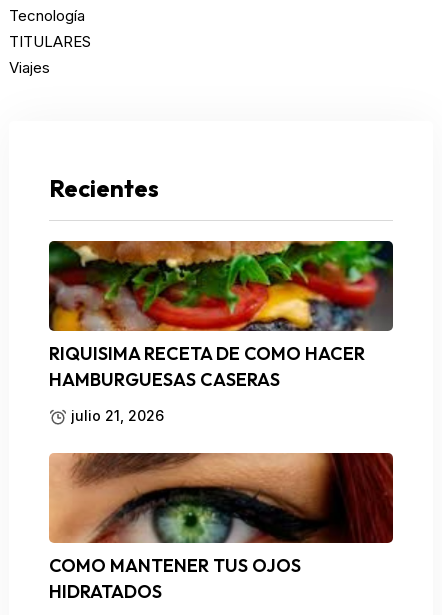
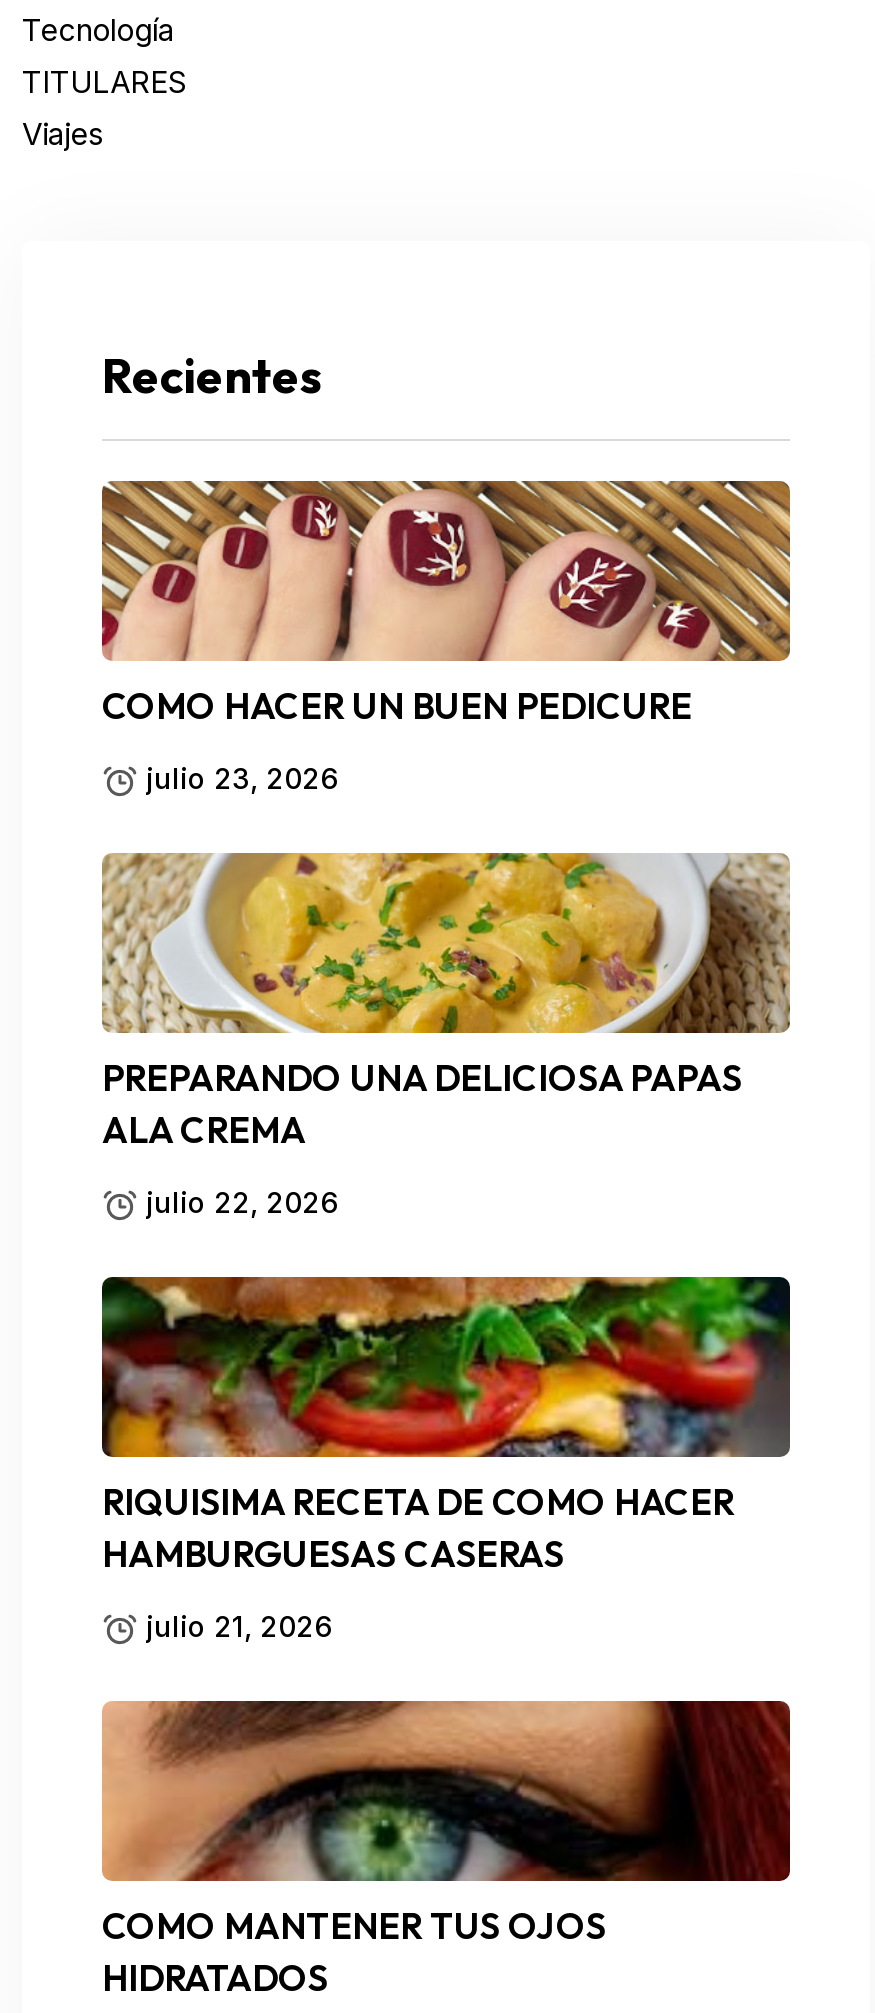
none -> [100,479,792,794] [image] | COMO HACER UN BUEN PEDICURE | julio 23, 2026
none -> [100,851,792,1218] [image] | PREPARANDO UNA DELICIOSA PAPAS | ALA CREMA | julio 22, 2026

